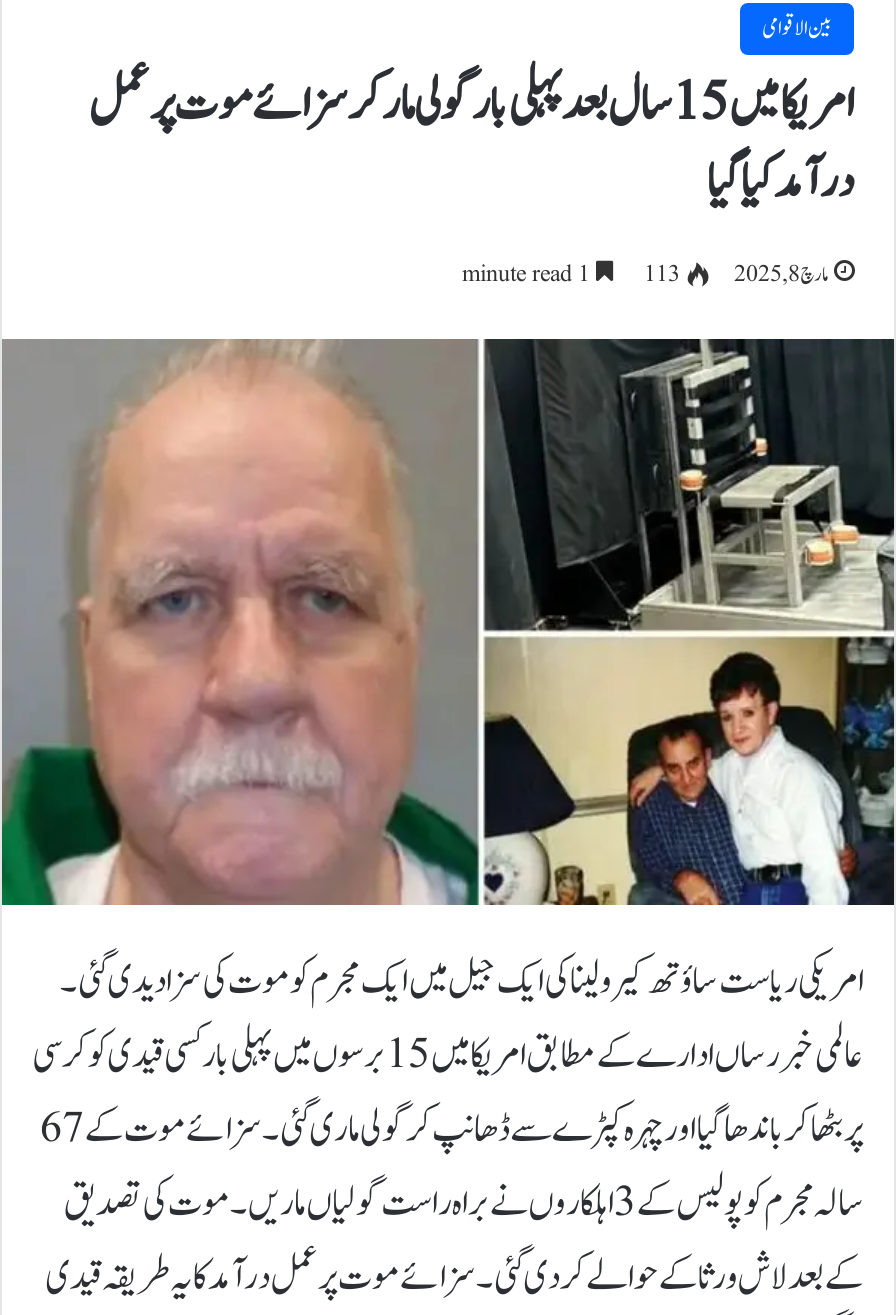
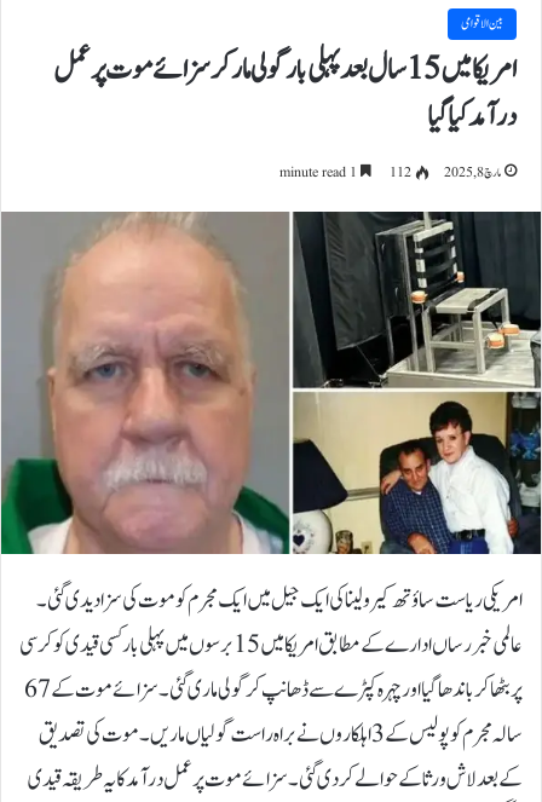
[644,257,680,291] 113 -> [390,162,411,183] 112

